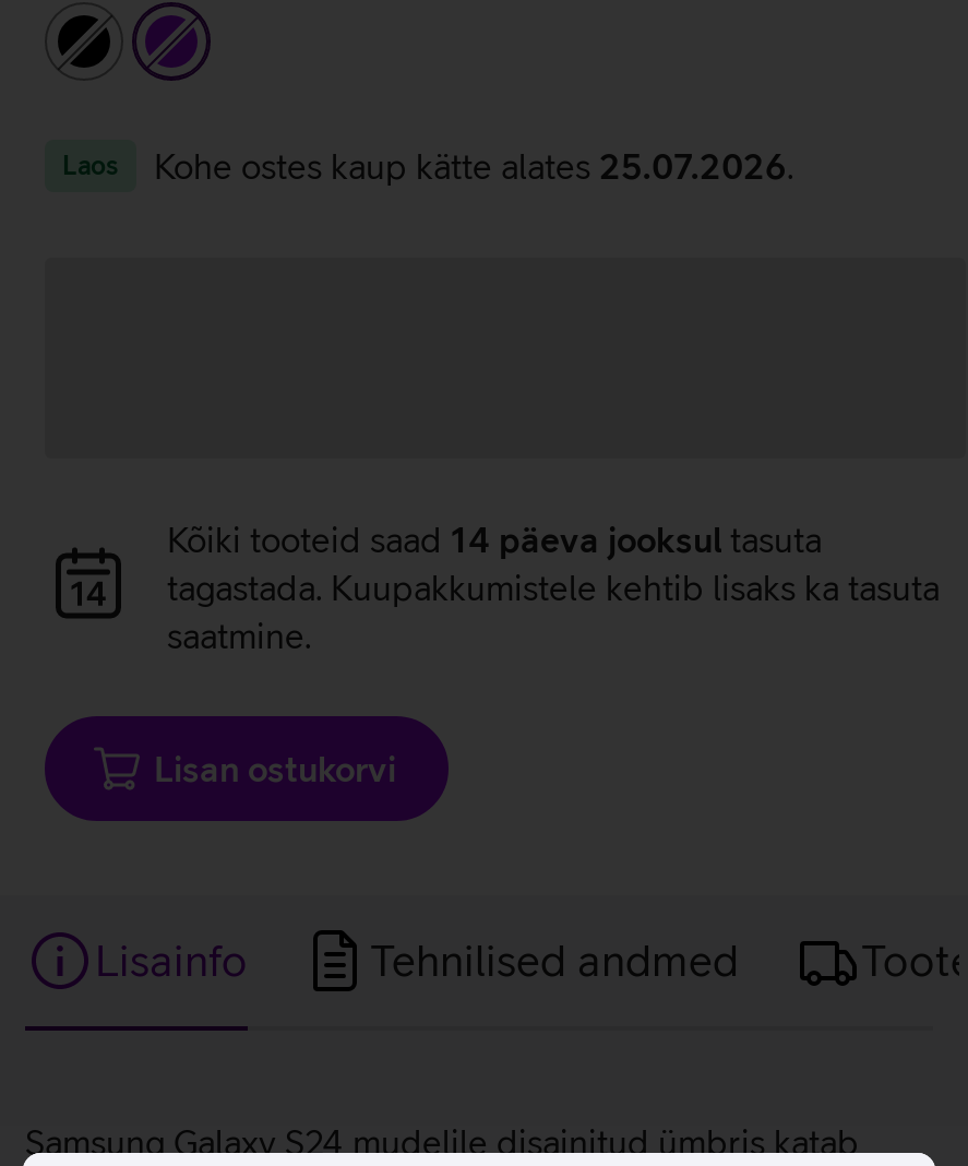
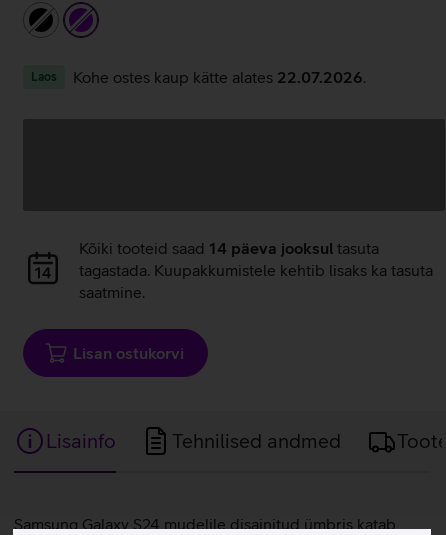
[154,145,793,185] Kohe ostes kaup kätte alates 25.07.2026. -> [73,67,366,85] Kohe ostes kaup kätte alates 22.07.2026.

